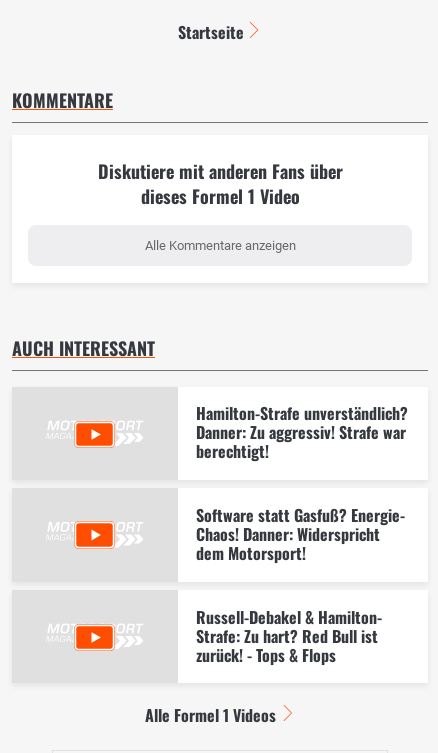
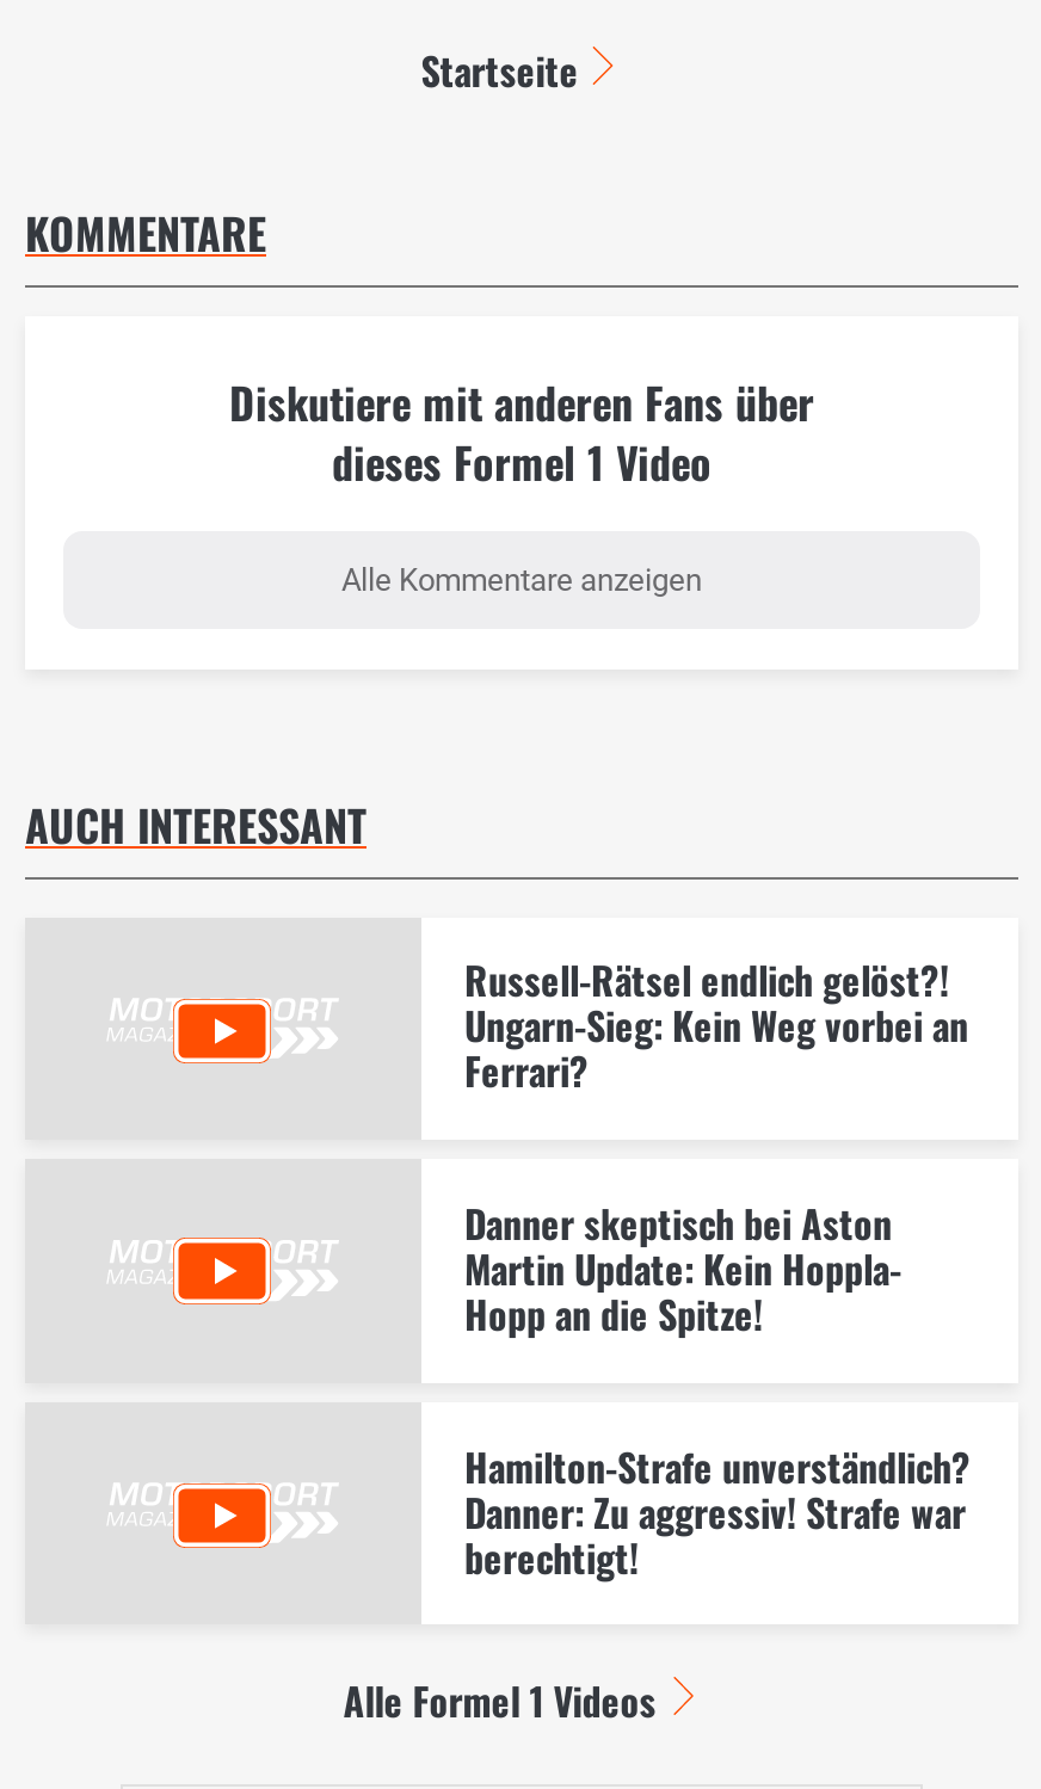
none -> [464,952,968,1343] Russell-Rätsel endlich gelöst?! | Ungarn-Sieg: Kein Weg vorbei an | Ferrari? | Danner skeptisch bei Aston | Martin Update: Kein Hoppla- | Hopp an die Spitze!
moved [196,401,408,463] -> [464,1437,971,1585]: Hamilton-Strafe unverständlich? | Danner: Zu aggressiv! Strafe war | berechtigt!
[196,503,405,667] Software statt Gasfuß? Energie- | Chaos! Danner: Widerspricht | dem Motorsport! | Russell-Debakel & Hamilton- | Strafe: Zu hart? Red Bull ist | zurück! - Tops & Flops -> none

